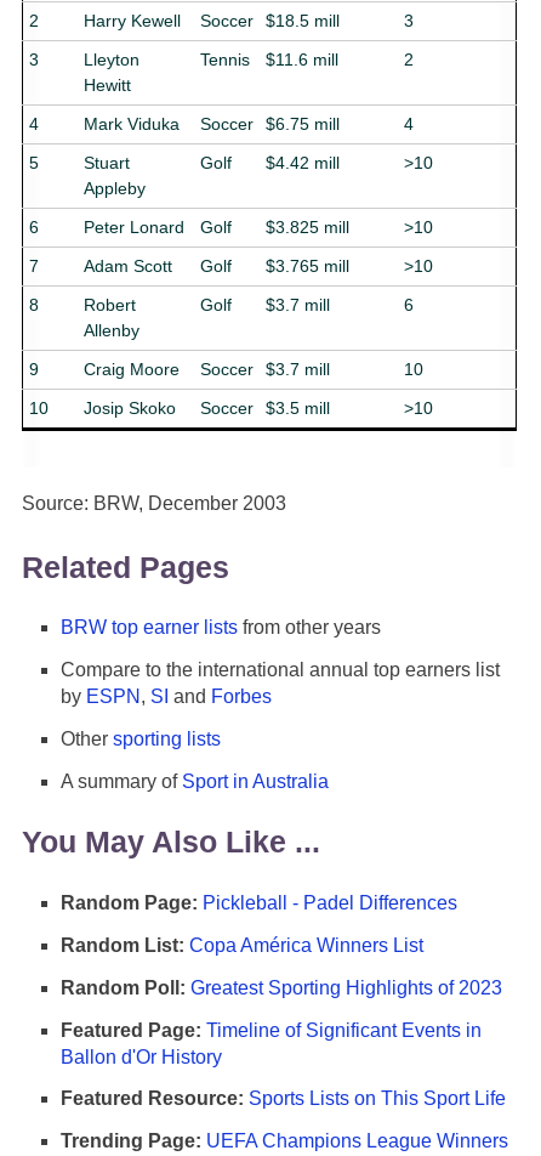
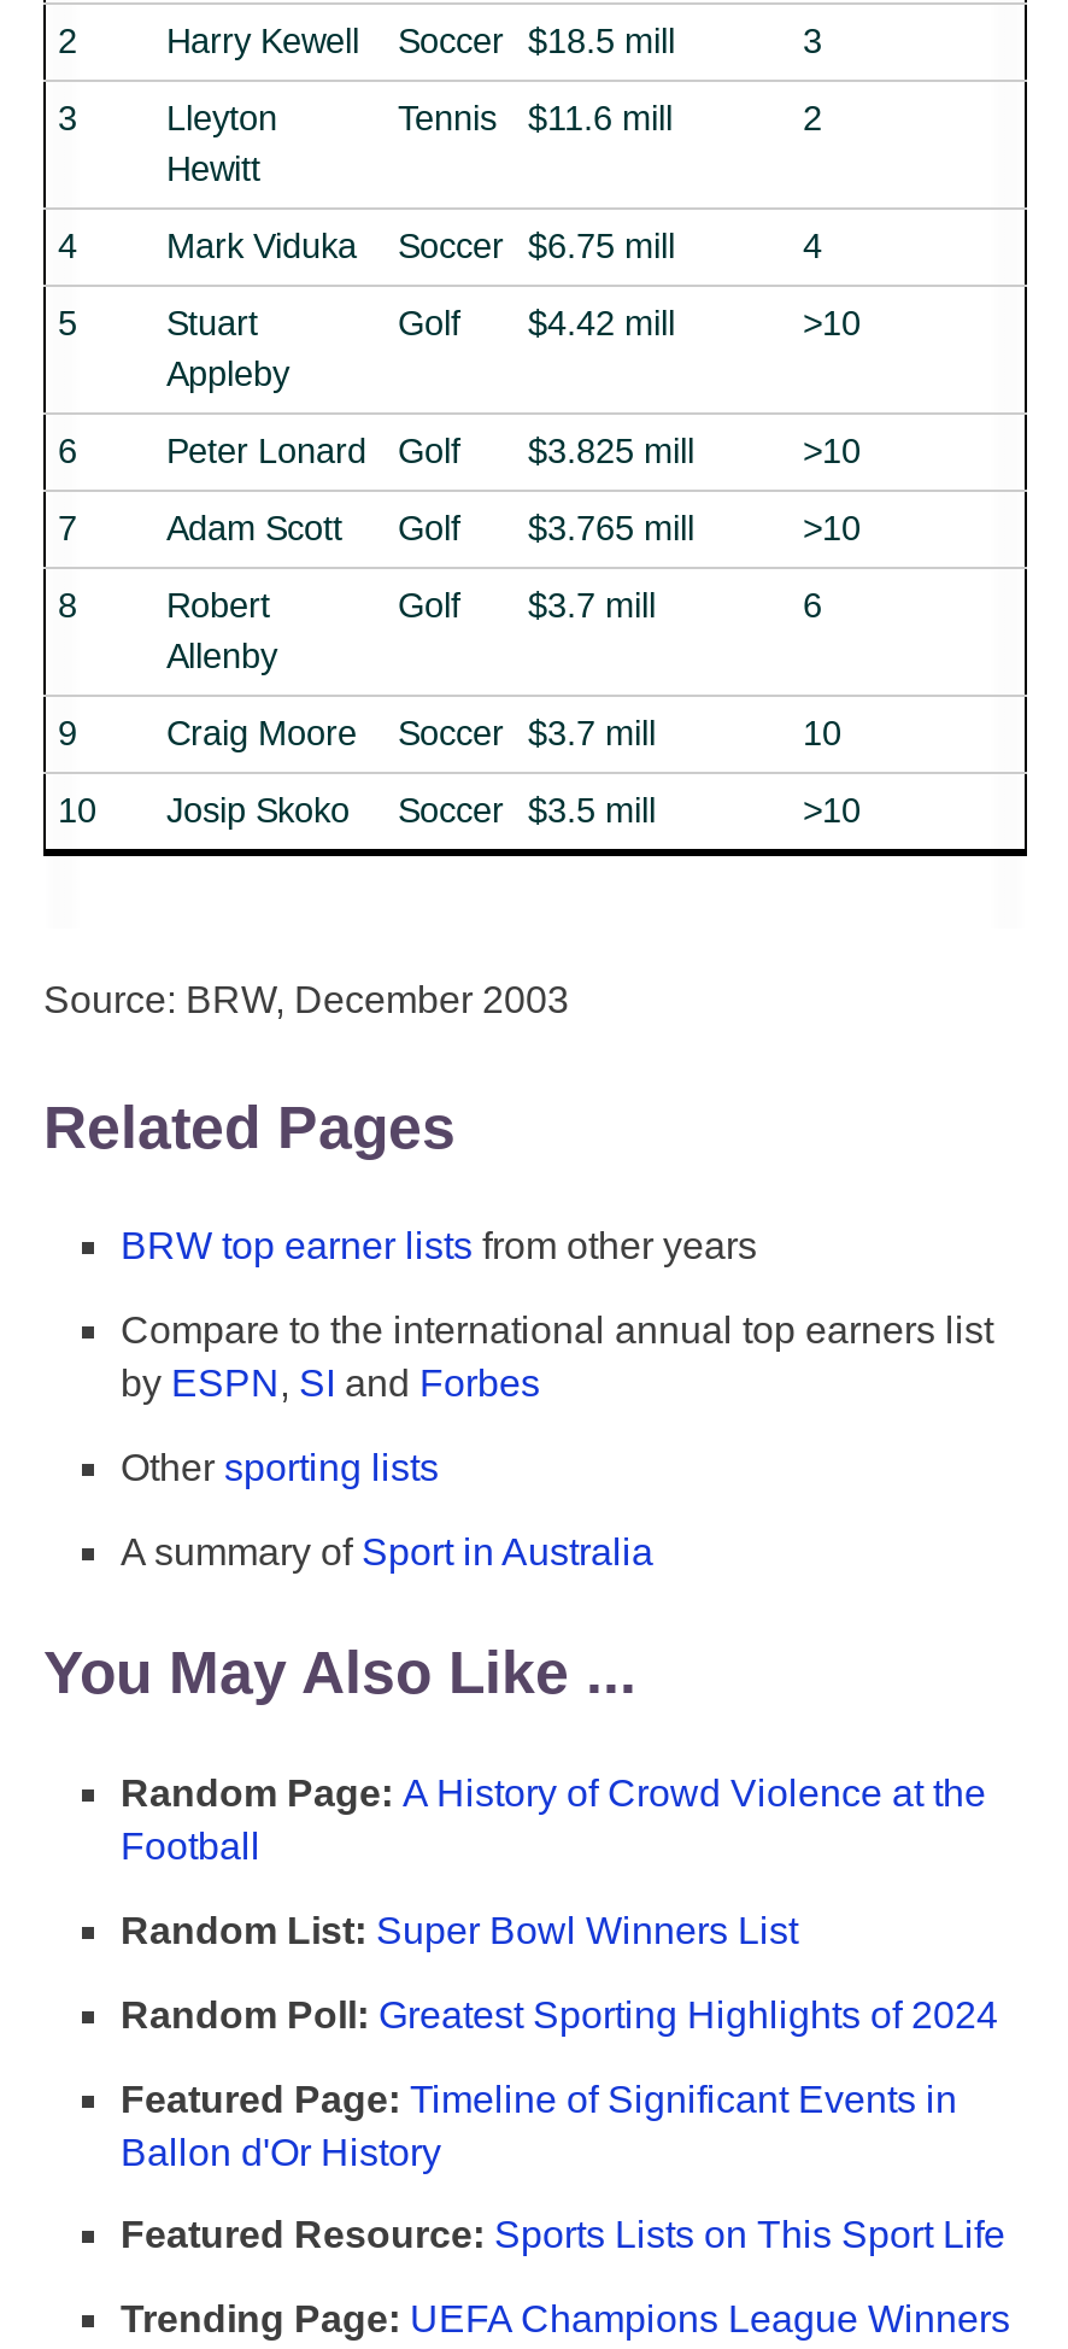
[61,893,457,913] Random Page: Pickleball - Padel Differences -> [121,1773,986,1867] Random Page: A History of Crowd Violence at the | Football
[61,935,423,956] Random List: Copa América Winners List -> [121,1910,798,1951] Random List: Super Bowl Winners List
[61,977,502,998] Random Poll: Greatest Sporting Highlights of 2023 -> [121,1994,998,2035] Random Poll: Greatest Sporting Highlights of 2024

